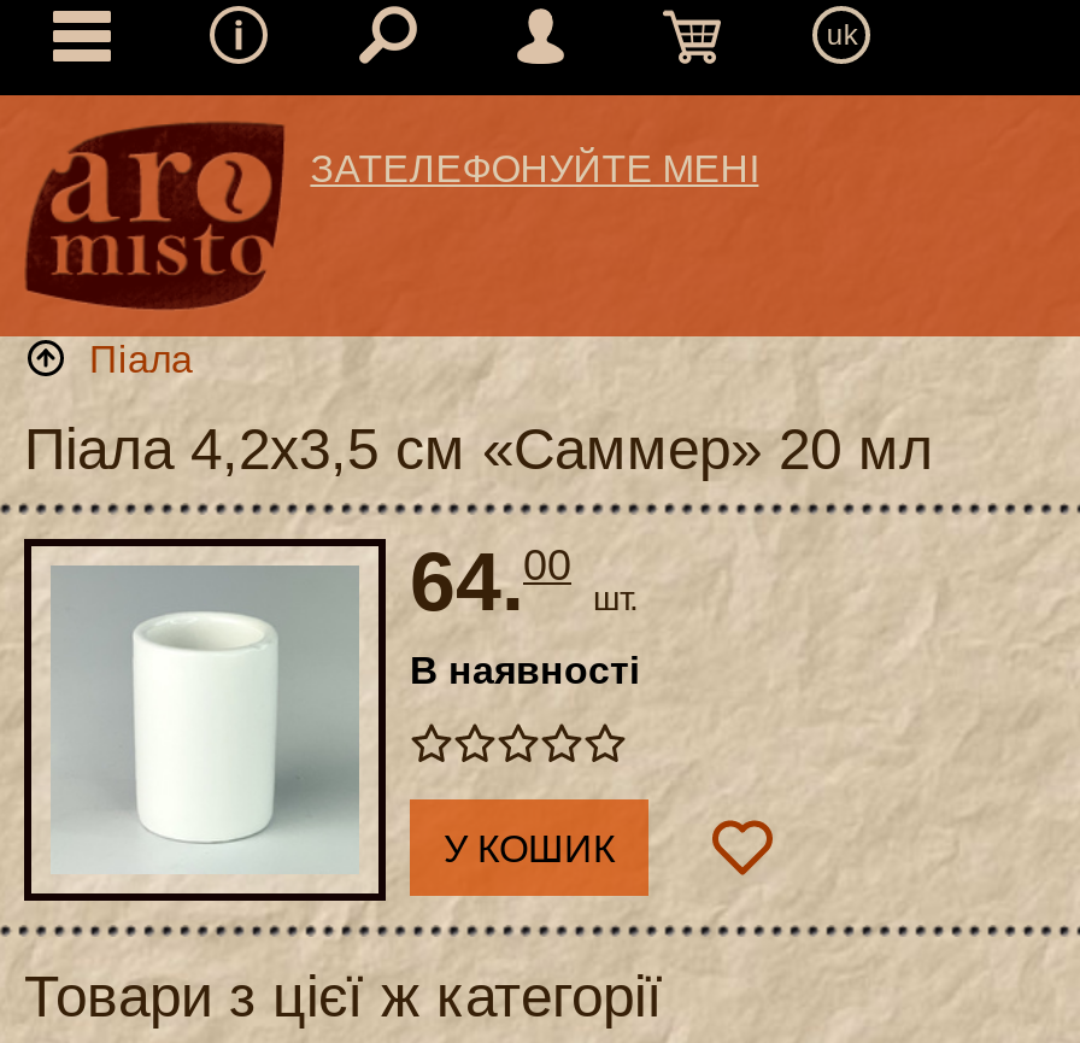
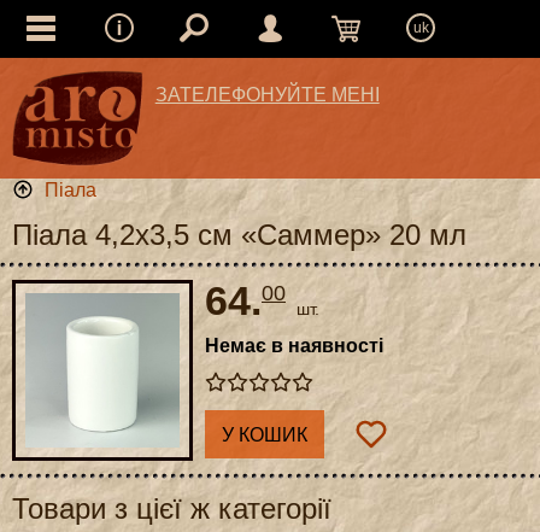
[410,650,639,691] В наявності -> [205,335,383,356] Немає в наявності

